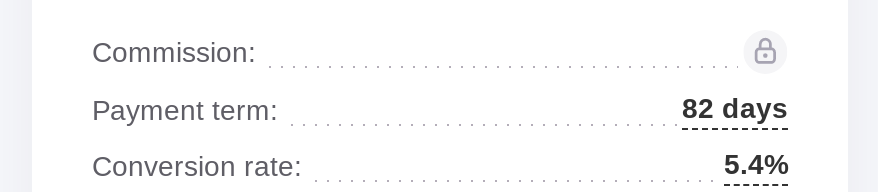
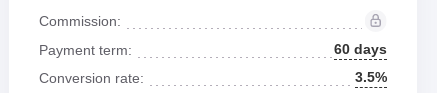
[682,92,788,124] 82 days -> [334,41,387,57] 60 days
[724,148,788,180] 5.4% -> [355,69,387,85] 3.5%

